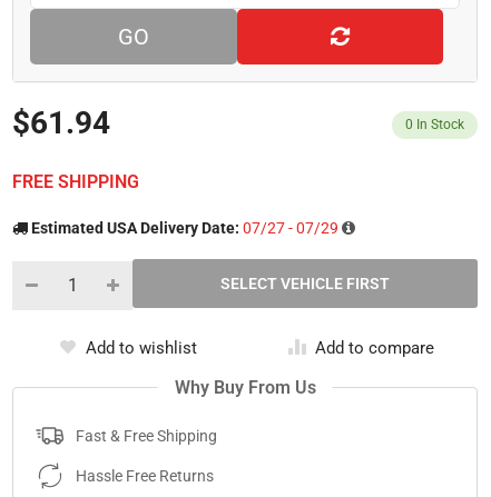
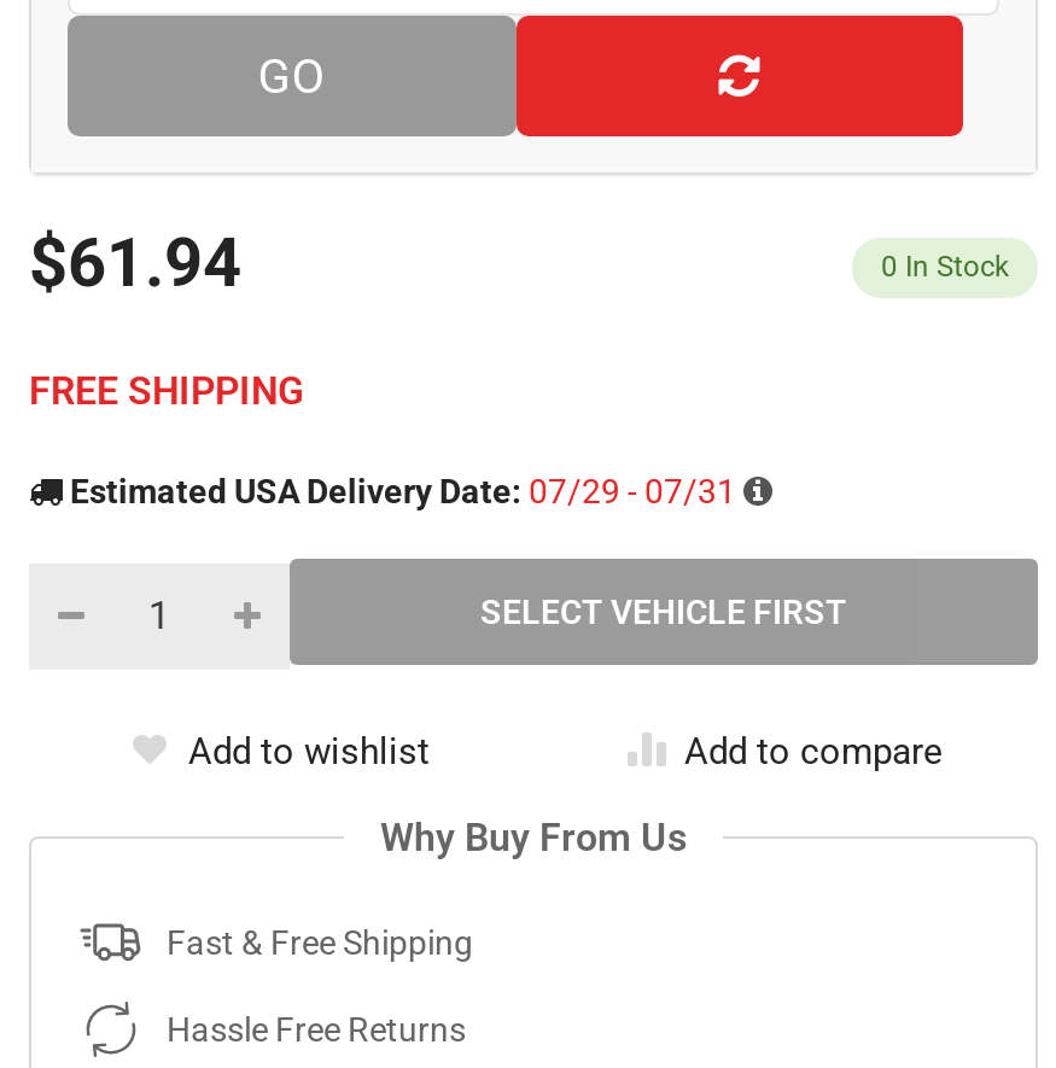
[31,219,338,236] Estimated USA Delivery Date: 07/27 - 07/29 -> [70,471,736,510] Estimated USA Delivery Date: 07/29 - 07/31

